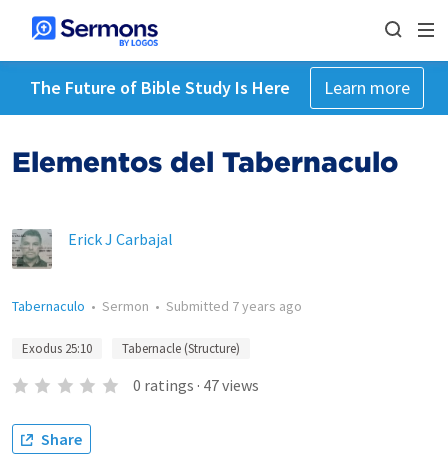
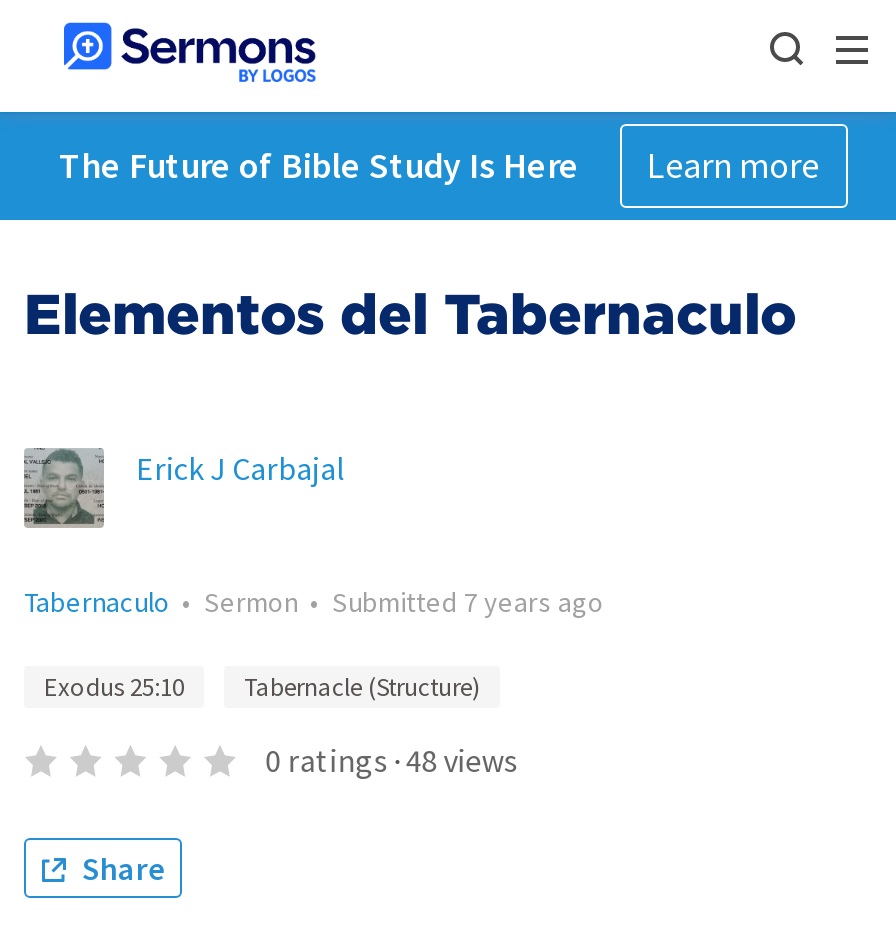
[133,375,259,395] 0 ratings · 47 views -> [265,740,517,780] 0 ratings · 48 views

